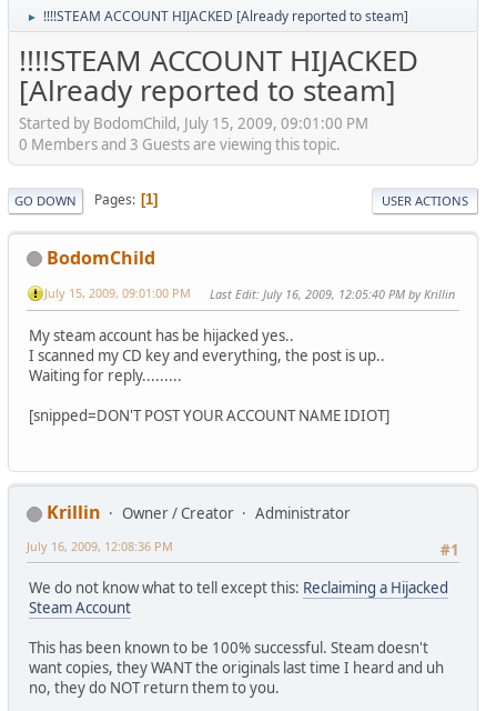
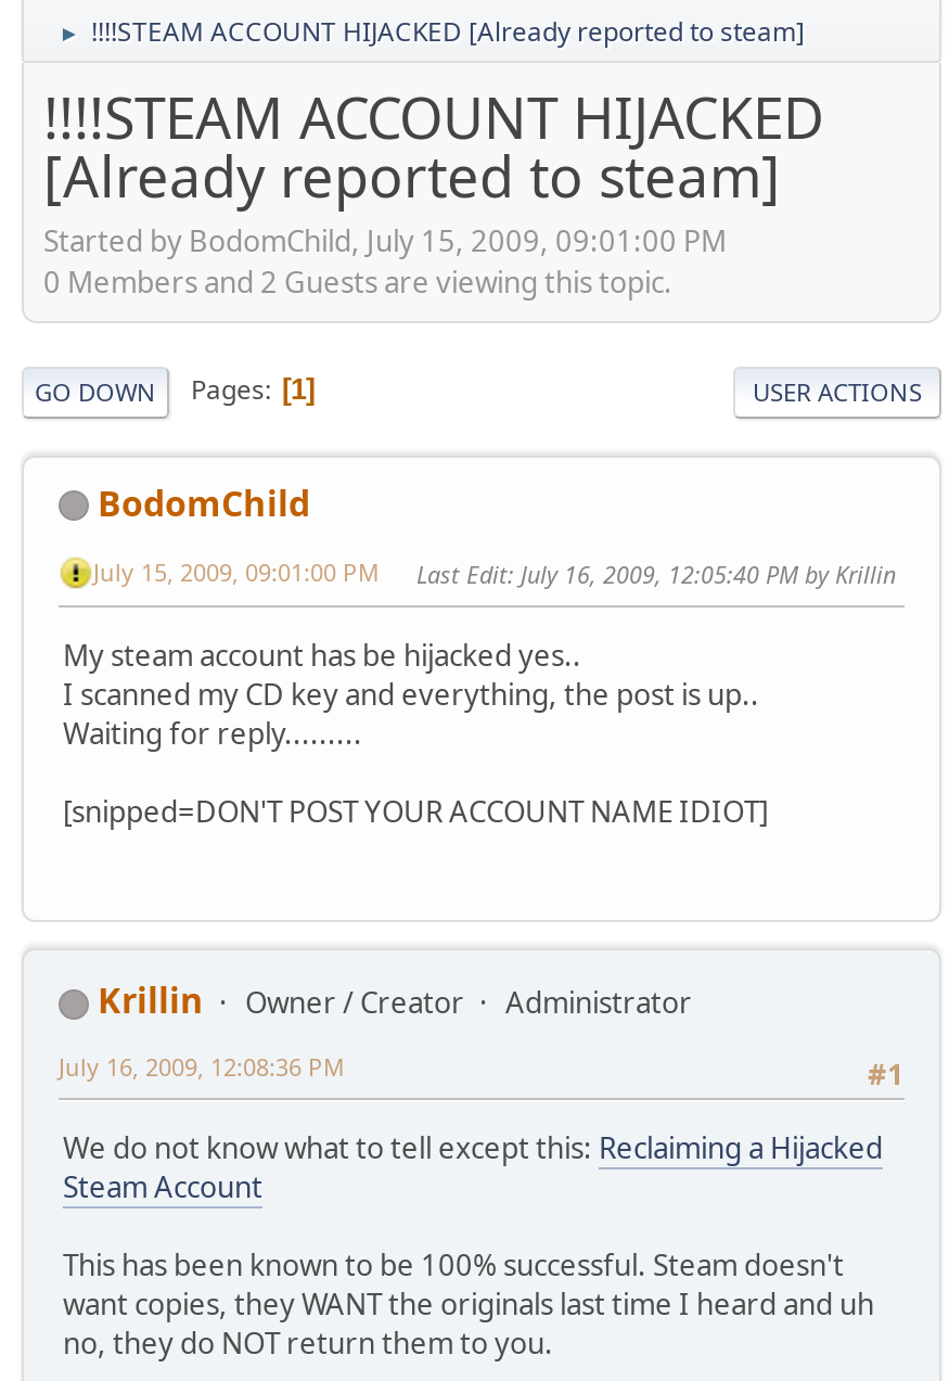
[19,134,341,154] 0 Members and 3 Guests are viewing this topic. -> [43,261,672,301] 0 Members and 2 Guests are viewing this topic.

